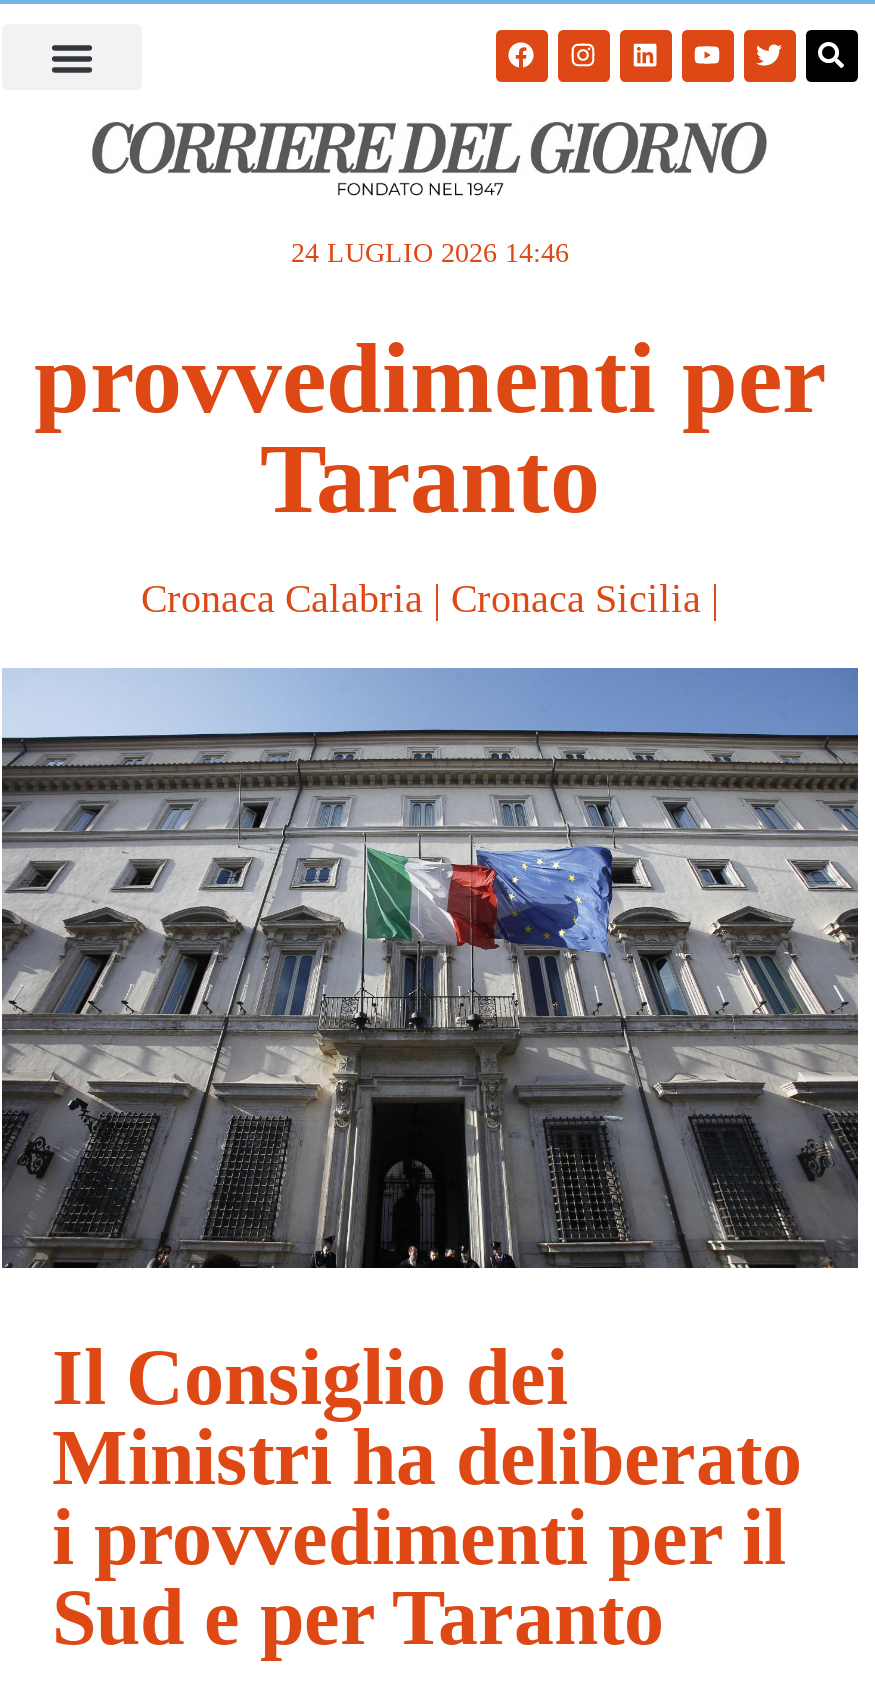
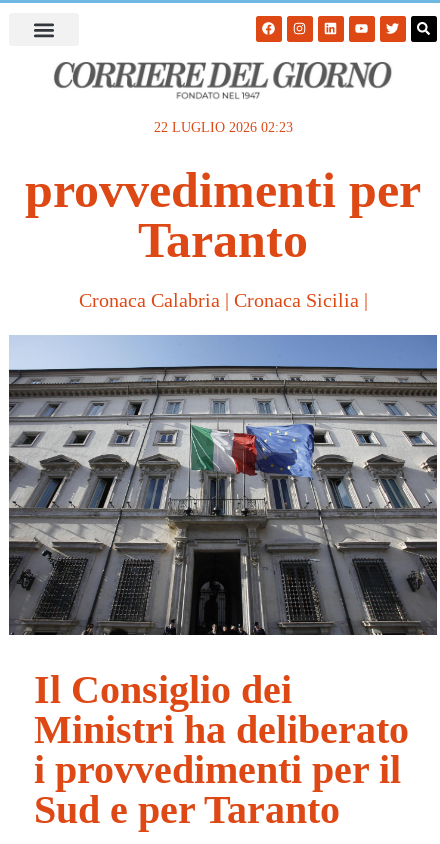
[291,238,569,268] 24 LUGLIO 2026 14:46 -> [153,120,292,135] 22 LUGLIO 2026 02:23

